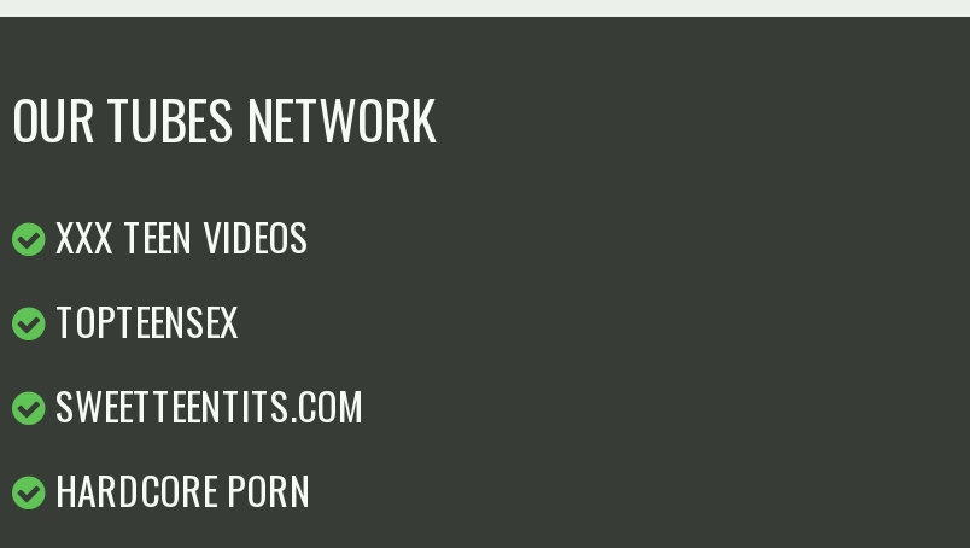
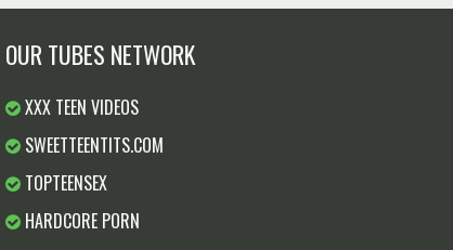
moved [46,293,239,351] -> [21,170,107,196]: TOPTEENSEX
moved [46,378,364,436] -> [21,132,164,158]: SWEETTEENTITS.COM

